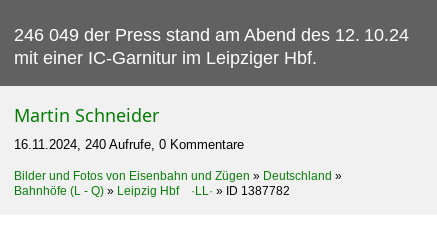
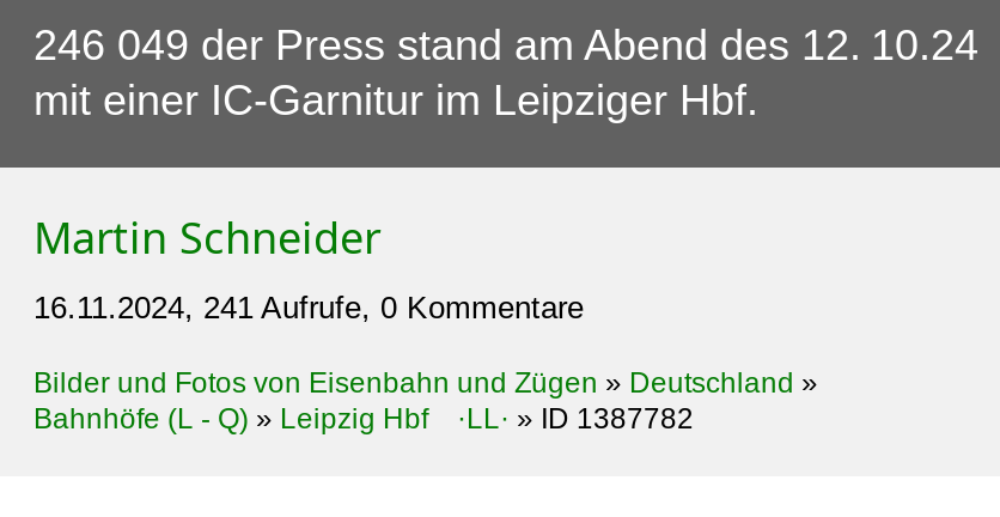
[14,137,244,152] 16.11.2024, 240 Aufrufe, 0 Kommentare -> [33,289,584,325] 16.11.2024, 241 Aufrufe, 0 Kommentare

